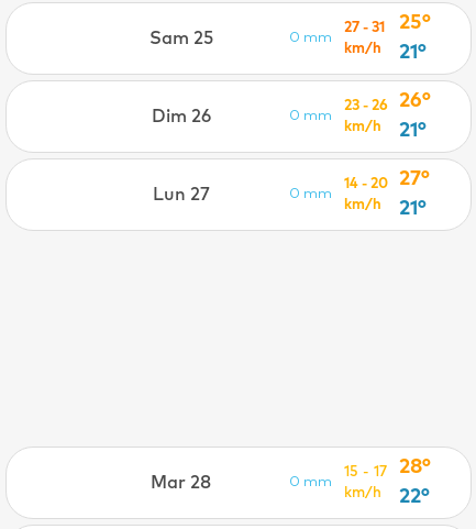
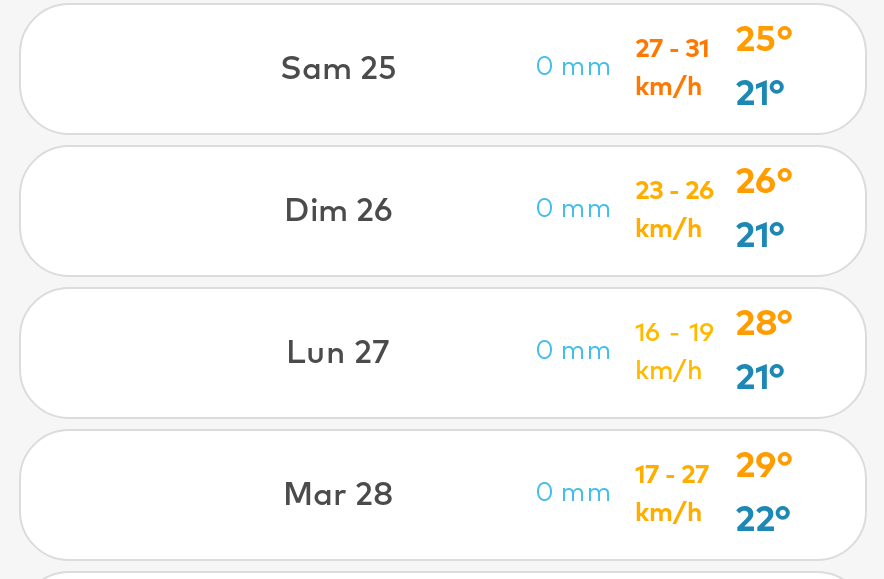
[399,169,430,189] 27° -> [735,307,793,343] 28°
[344,177,388,191] 14 - 20 -> [635,321,715,347] 16 - 19
[399,457,431,477] 28° -> [735,449,793,485] 29°
[344,465,387,479] 15 - 17 -> [635,463,709,489] 17 - 27

